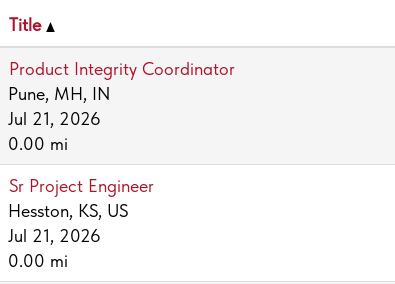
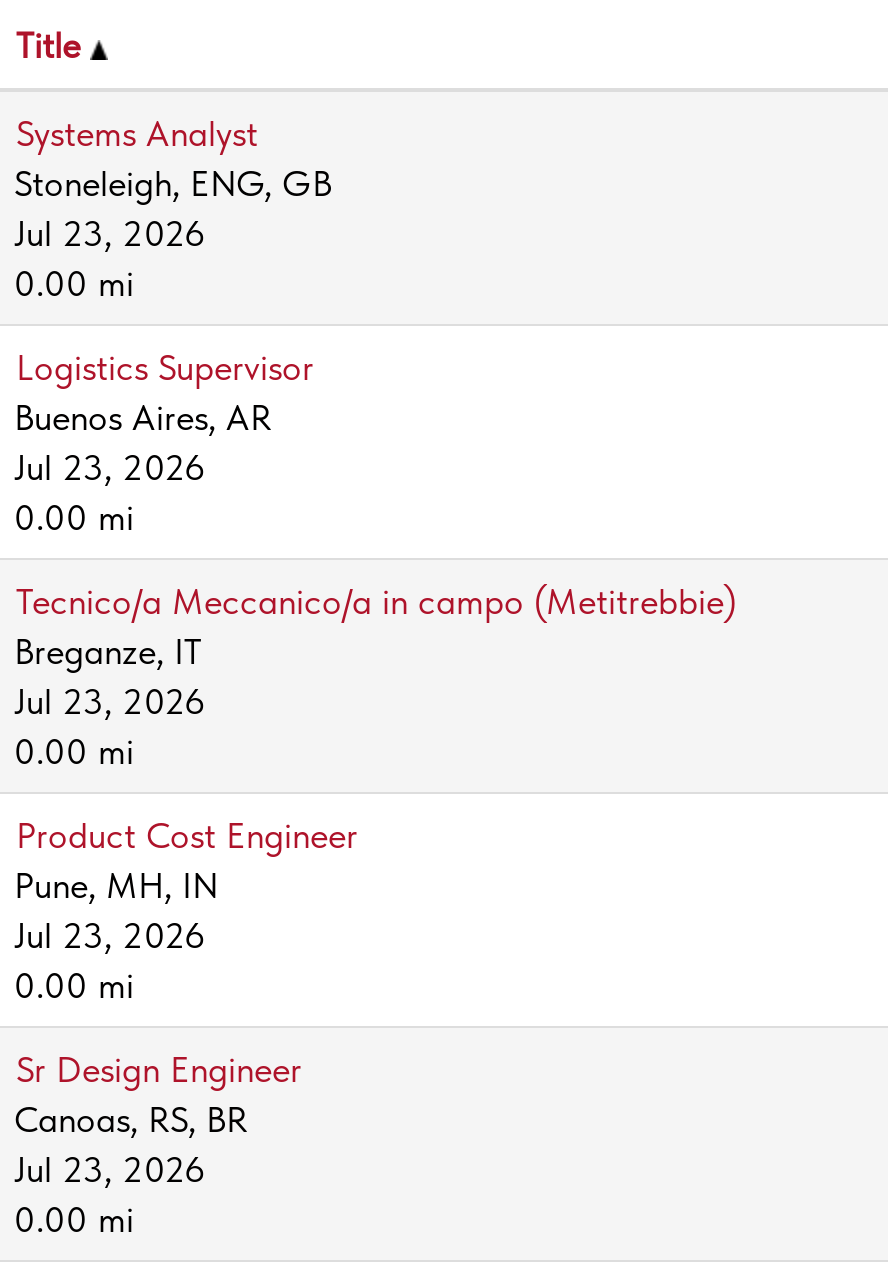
[9,58,235,79] Product Integrity Coordinator -> [14,112,736,856] Systems Analyst | Stoneleigh, ENG, GB | Jul 23, 2026 | 0.00 mi | Logistics Supervisor | Buenos Aires, AR | Jul 23, 2026 | 0.00 mi | Tecnico/a Meccanico/a in campo (Metitrebbie) | Breganze, IT | Jul 23, 2026 | 0.00 mi | Product Cost Engineer
[8,108,101,129] Jul 21, 2026 -> [14,914,206,956] Jul 23, 2026
[8,175,154,246] Sr Project Engineer | Hesston, KS, US | Jul 21, 2026 -> [14,1048,302,1190] Sr Design Engineer | Canoas, RS, BR | Jul 23, 2026

